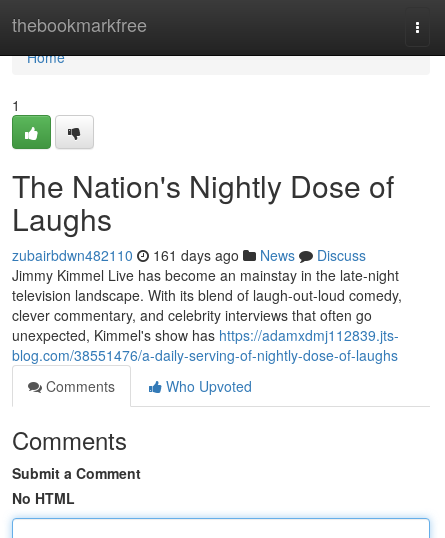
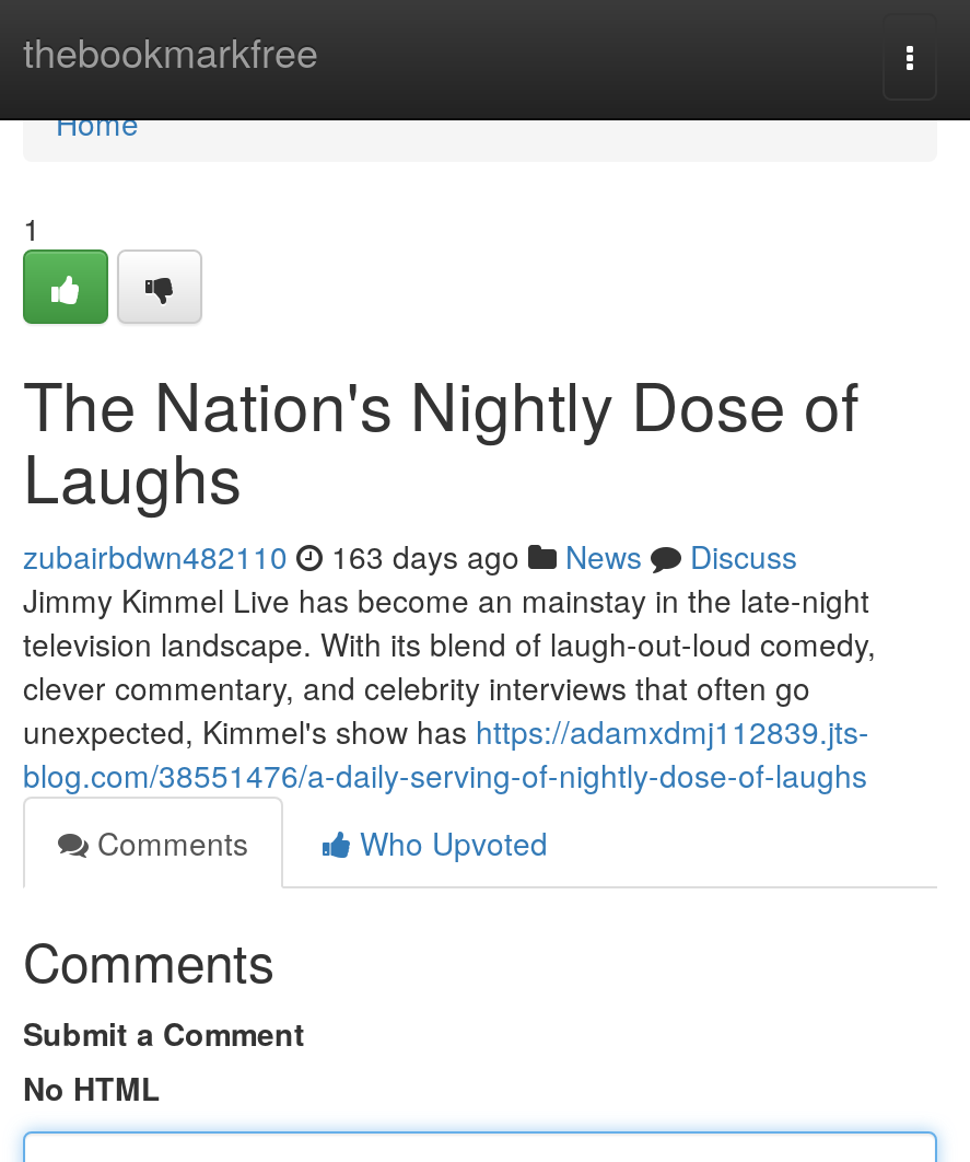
[12,245,366,265] zubairbdwn482110 161 days ago News Discuss -> [23,534,797,578] zubairbdwn482110 163 days ago News Discuss

